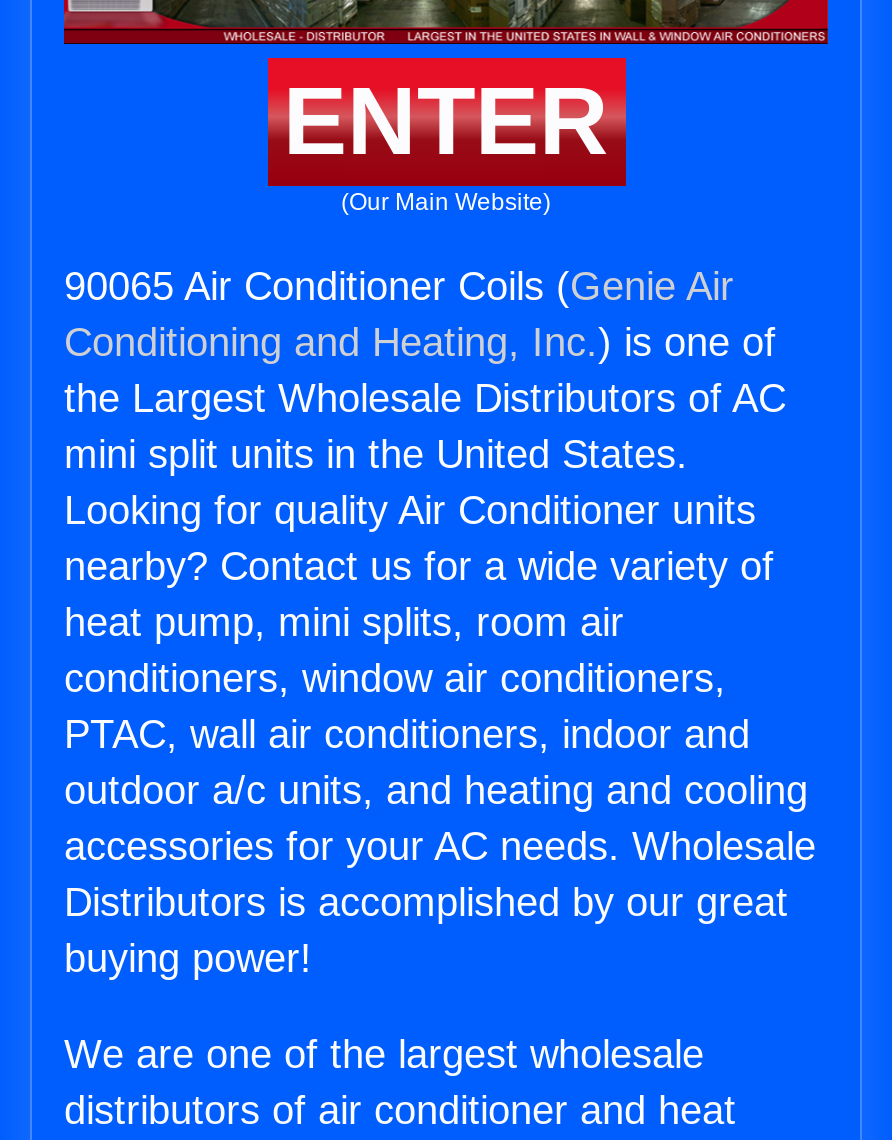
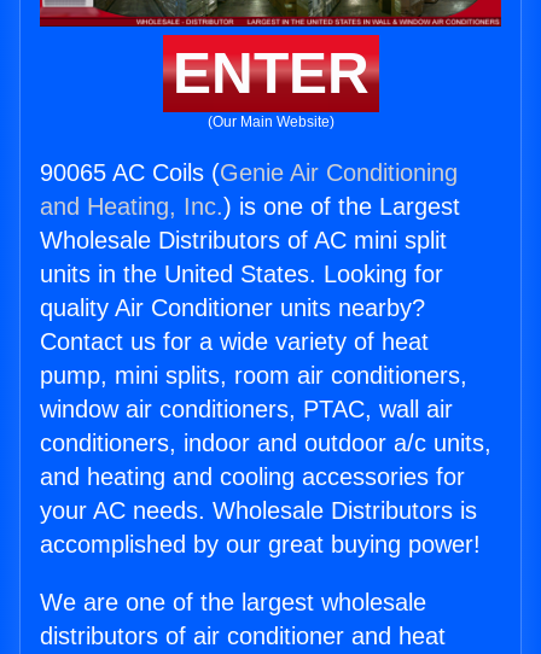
[64,264,816,980] 90065 Air Conditioner Coils (Genie Air | Conditioning and Heating, Inc.) is one of | the Largest Wholesale Distributors of AC | mini split units in the United States. | Looking for quality Air Conditioner units | nearby? Contact us for a wide variety of | heat pump, mini splits, room air | conditioners, window air conditioners, | PTAC, wall air conditioners, indoor and | outdoor a/c units, and heating and cooling | accessories for your AC needs. Wholesale | Distributors is accomplished by our great | buying power! -> [40,159,491,558] 90065 AC Coils (Genie Air Conditioning | and Heating, Inc.) is one of the Largest | Wholesale Distributors of AC mini split | units in the United States. Looking for | quality Air Conditioner units nearby? | Contact us for a wide variety of heat | pump, mini splits, room air conditioners, | window air conditioners, PTAC, wall air | conditioners, indoor and outdoor a/c units, | and heating and cooling accessories for | your AC needs. Wholesale Distributors is | accomplished by our great buying power!

